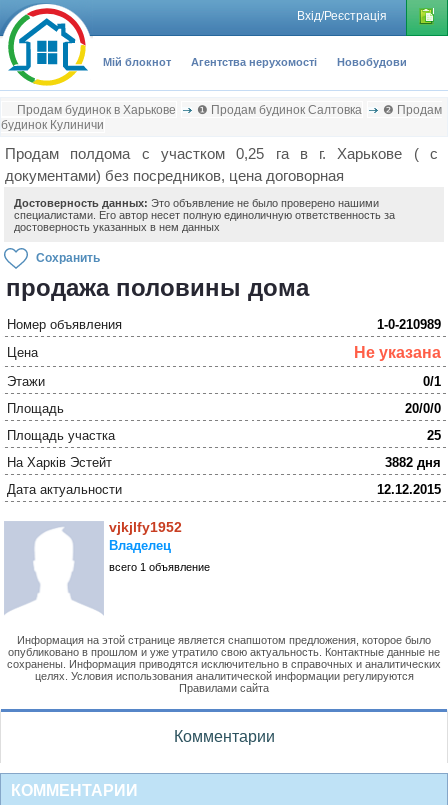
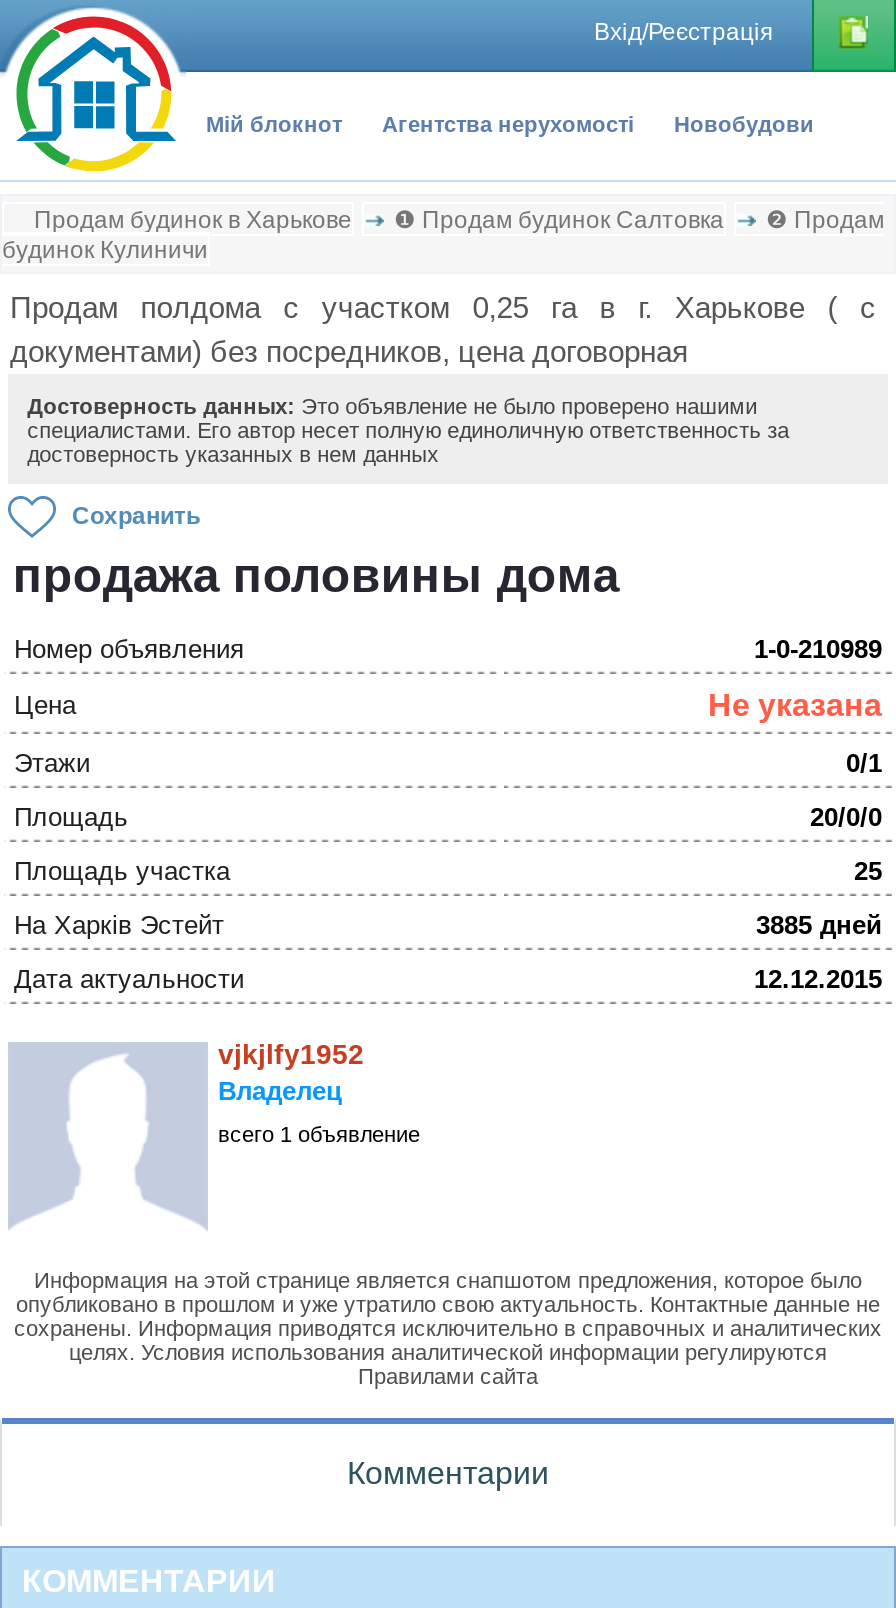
[385,455,441,470] 3882 дня -> [756,910,882,940] 3885 дней

